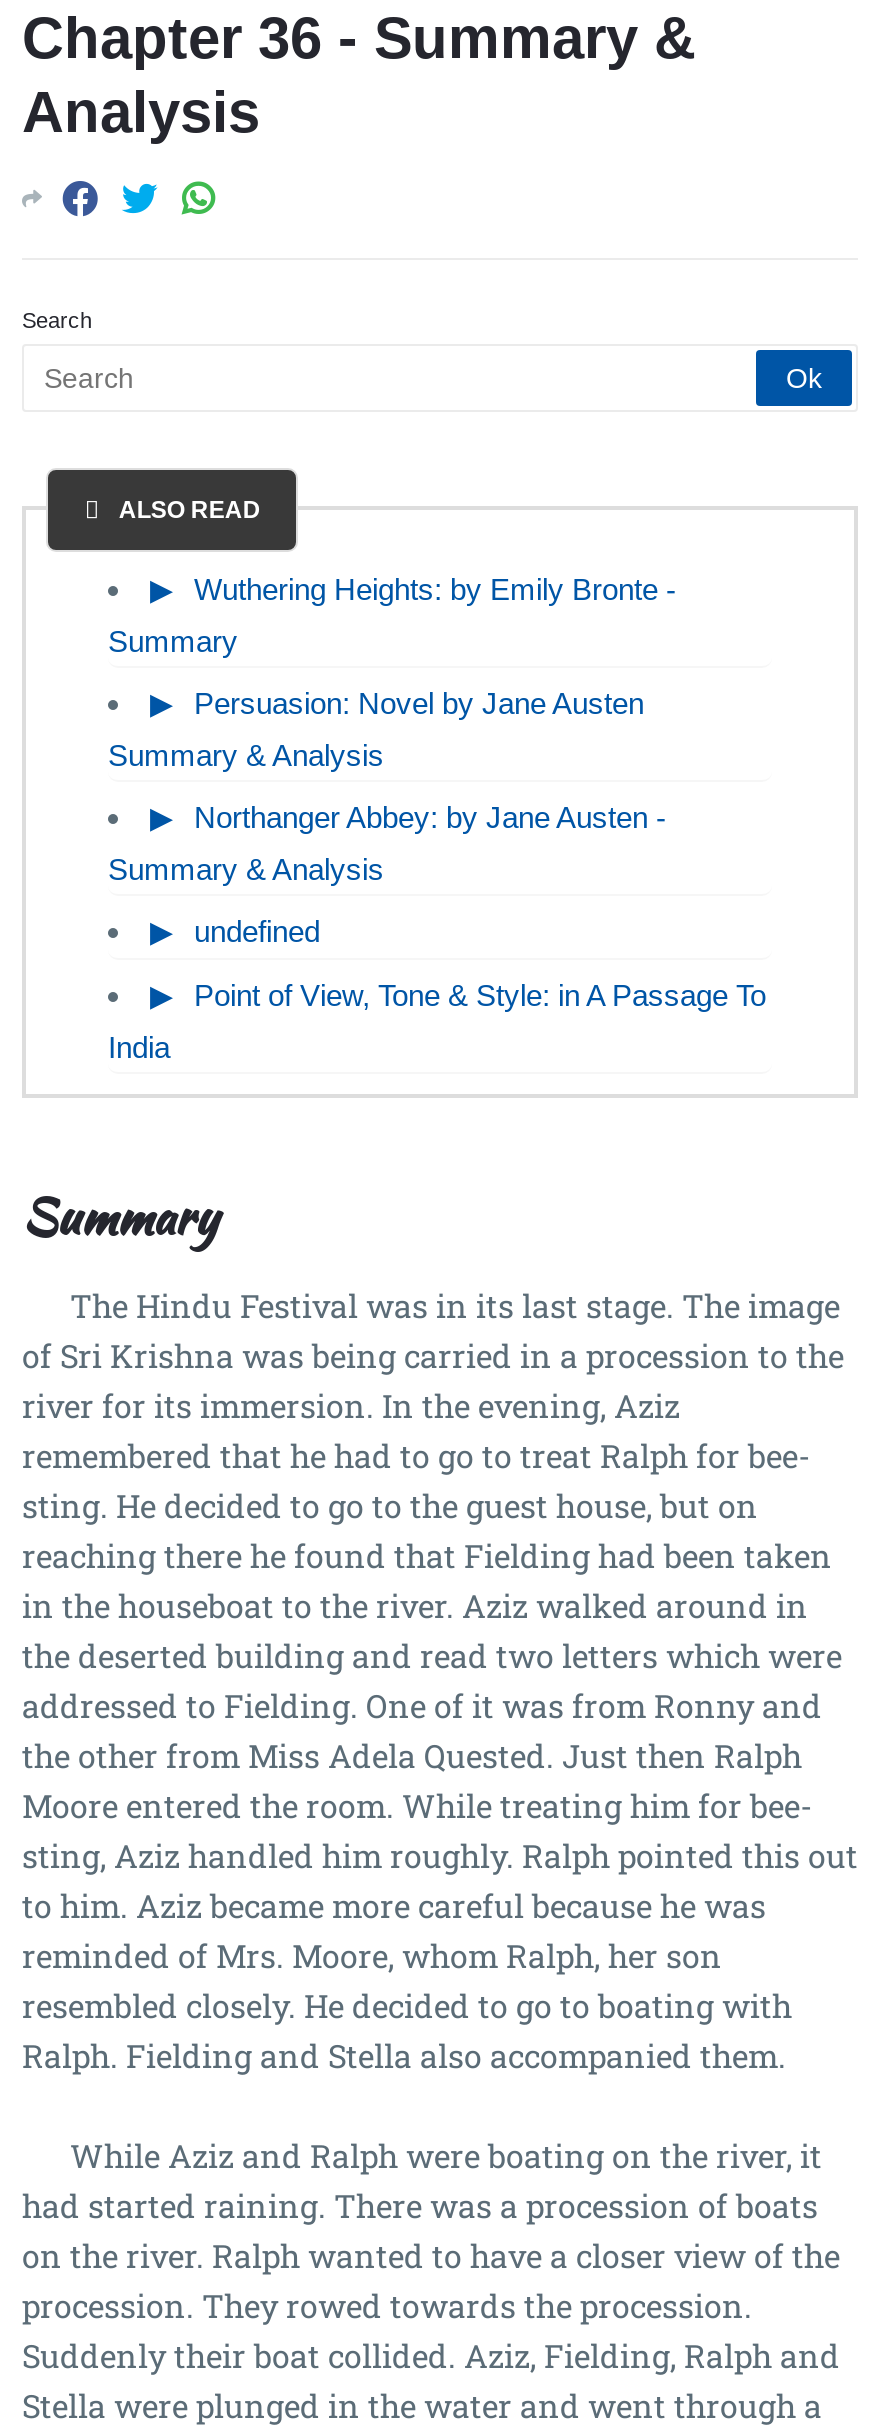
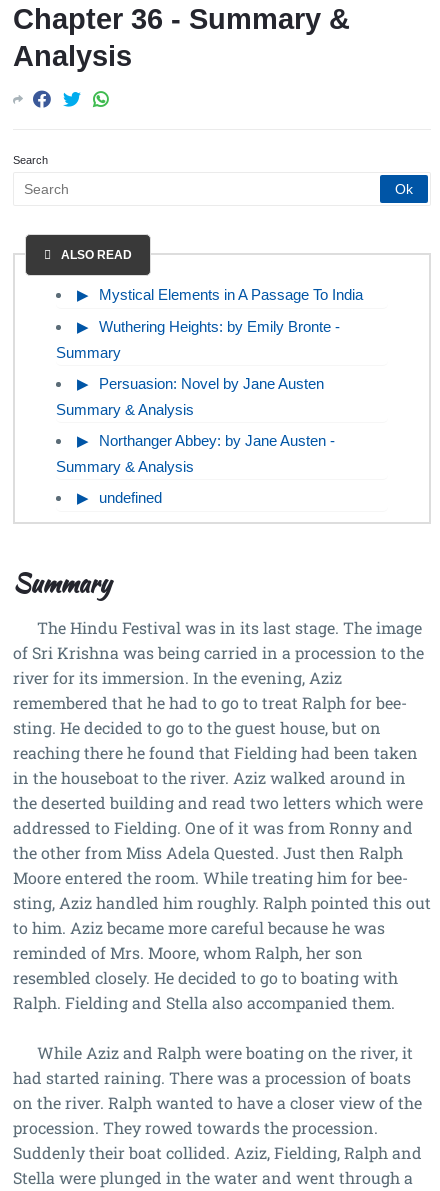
none -> [99,286,363,303] Mystical Elements in A Passage To India
moved [108,572,676,948] -> [56,318,340,506]: Wuthering Heights: by Emily Bronte - | Summary | Persuasion: Novel by Jane Austen | Summary & Analysis | Northanger Abbey: by Jane Austen - | Summary & Analysis | undefined
[108,978,766,1064] Point of View, Tone & Style: in A Passage To | India -> none

